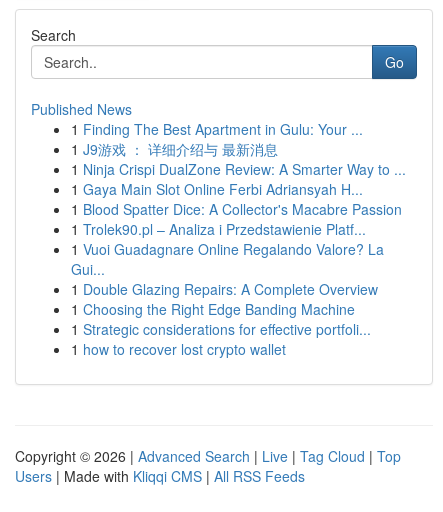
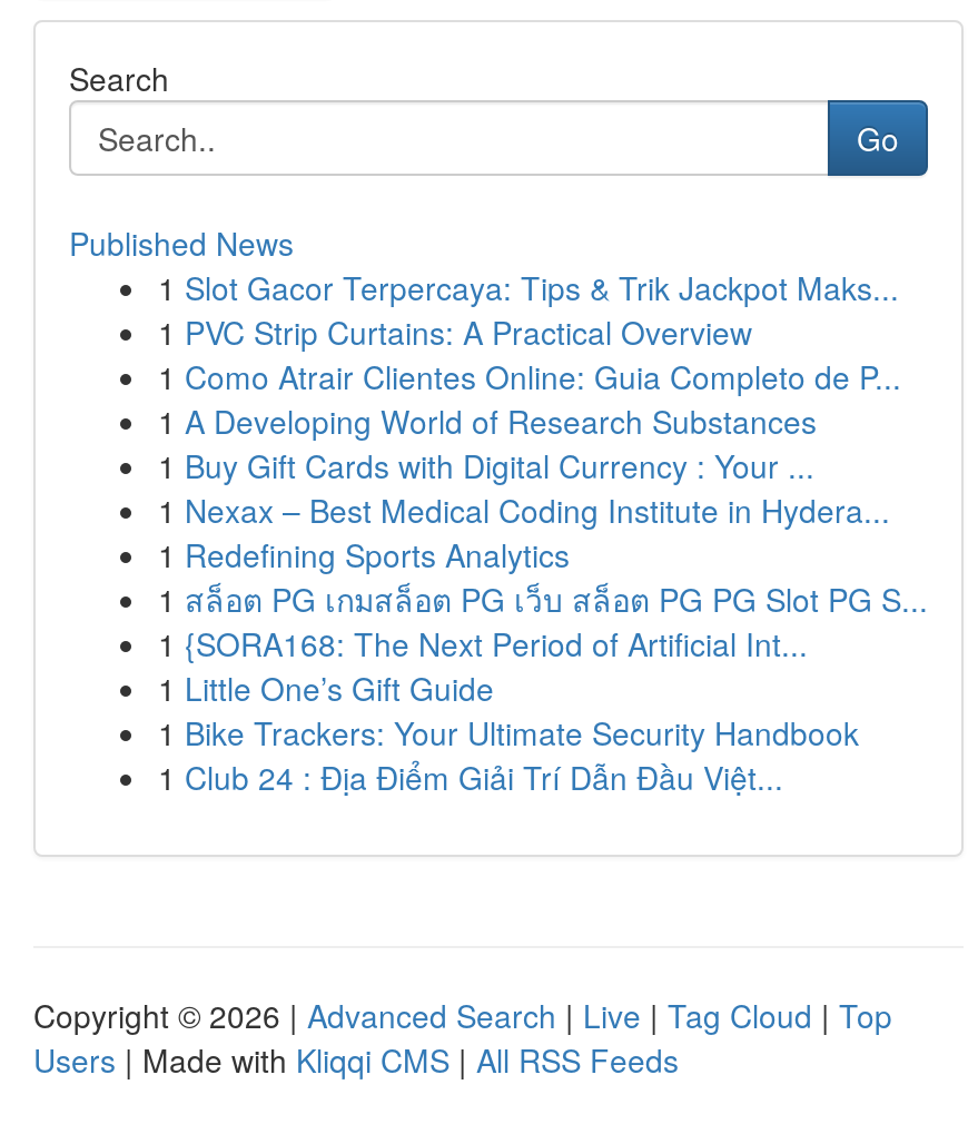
[71,119,406,359] 1 Finding The Best Apartment in Gulu: Your ... | 1 J9游戏 ： 详细介绍与 最新消息 | 1 Ninja Crispi DualZone Review: A Smarter Way to ... | 1 Gaya Main Slot Online Ferbi Adriansyah H... | 1 Blood Spatter Dice: A Collector's Macabre Passion | 1 Trolek90.pl – Analiza i Przedstawienie Platf... | 1 Vuoi Guadagnare Online Regalando Valore? La | Gui... | 1 Double Glazing Repairs: A Complete Overview | 1 Choosing the Right Edge Banding Machine | 1 Strategic considerations for effective portfoli... | 1 how to recover lost crypto wallet -> [158,265,928,799] 1 Slot Gacor Terpercaya: Tips & Trik Jackpot Maks... | 1 PVC Strip Curtains: A Practical Overview | 1 Como Atrair Clientes Online: Guia Completo de P... | 1 A Developing World of Research Substances | 1 Buy Gift Cards with Digital Currency : Your ... | 1 Nexax – Best Medical Coding Institute in Hydera... | 1 Redefining Sports Analytics | 1 สล็อต PG เกมสล็อต PG เว็บ สล็อต PG PG Slot PG S... | 1 {SORA168: The Next Period of Artificial Int... | 1 Little One’s Gift Guide | 1 Bike Trackers: Your Ultimate Security Handbook | 1 Club 24 : Địa Điểm Giải Trí Dẫn Đầu Việt...

